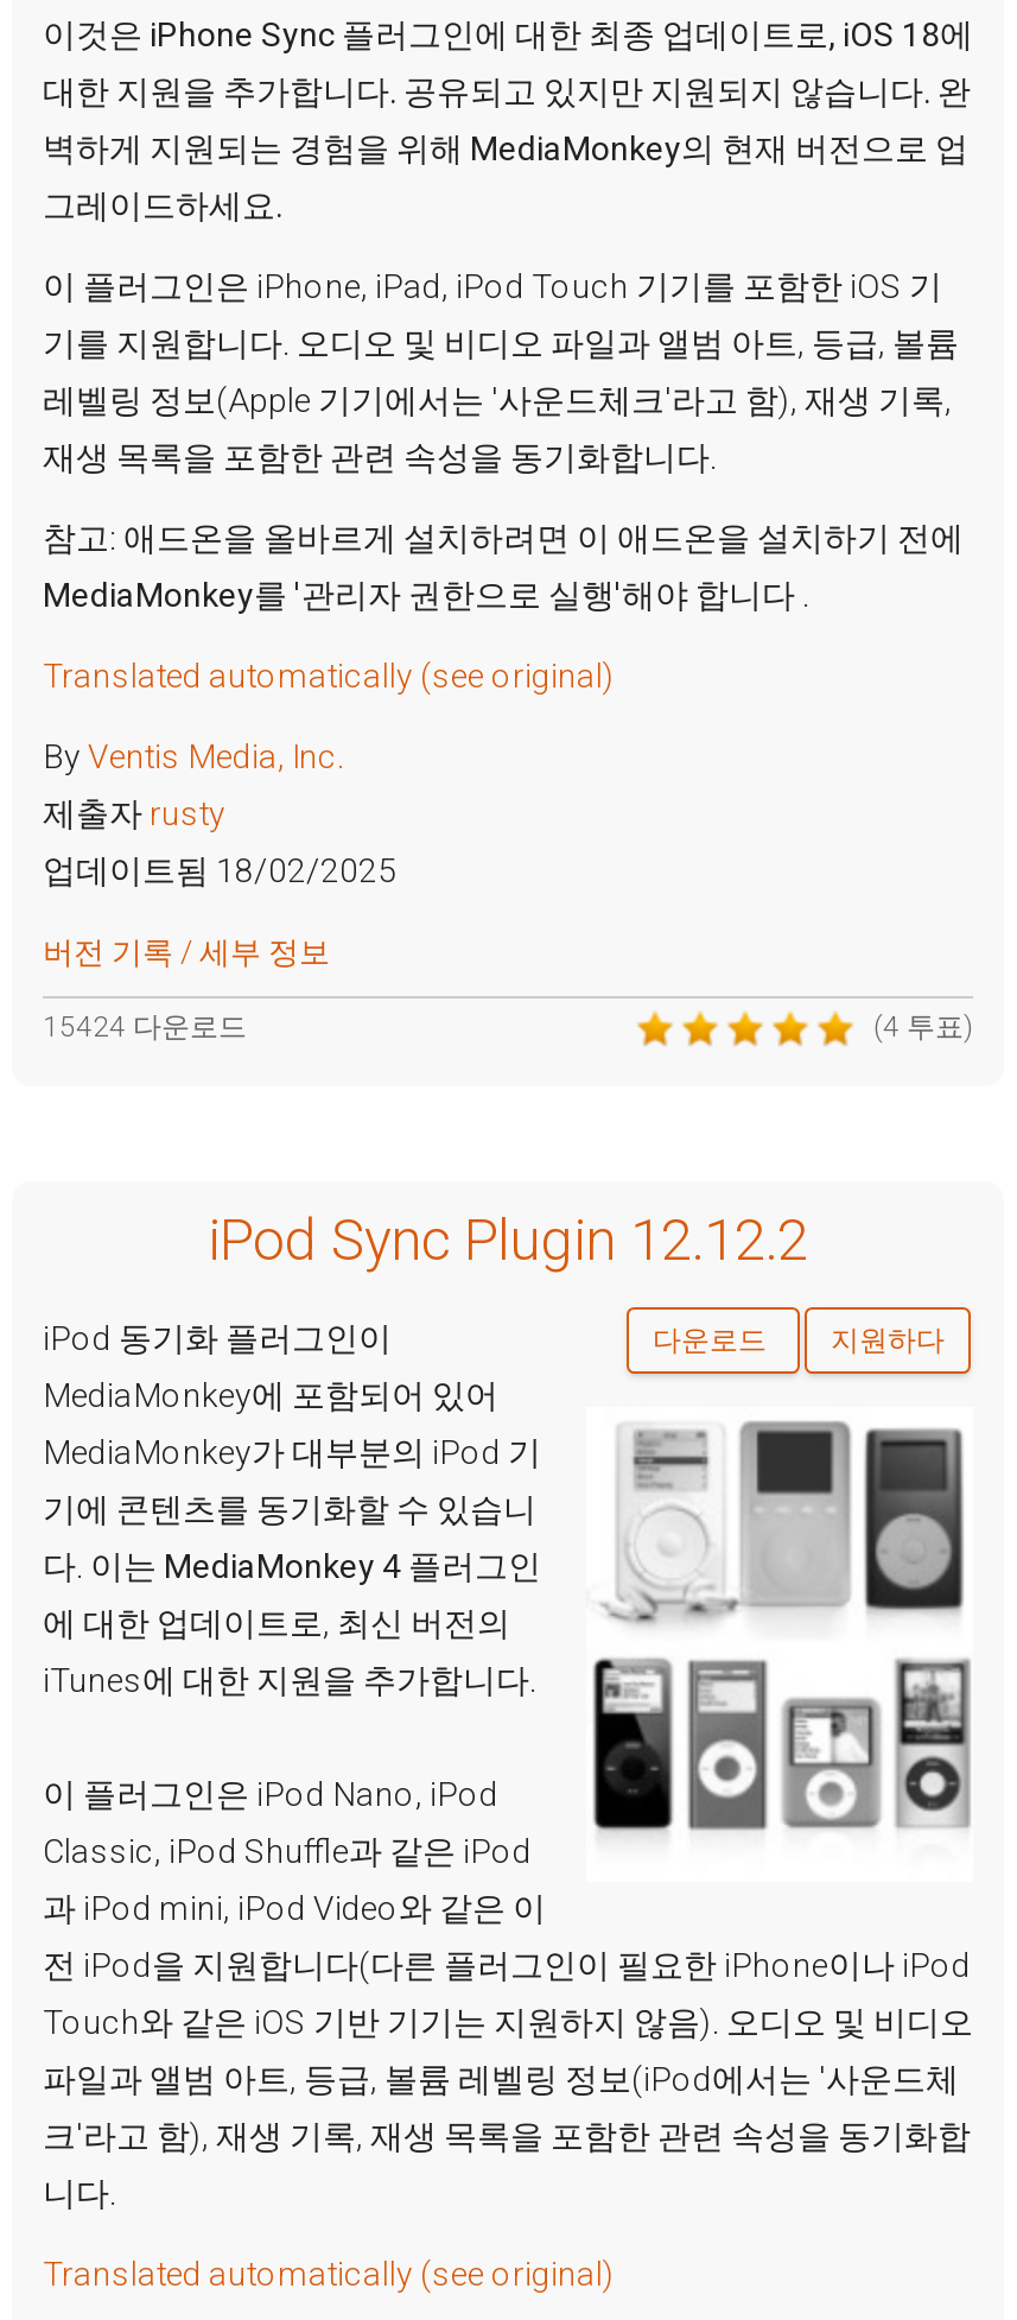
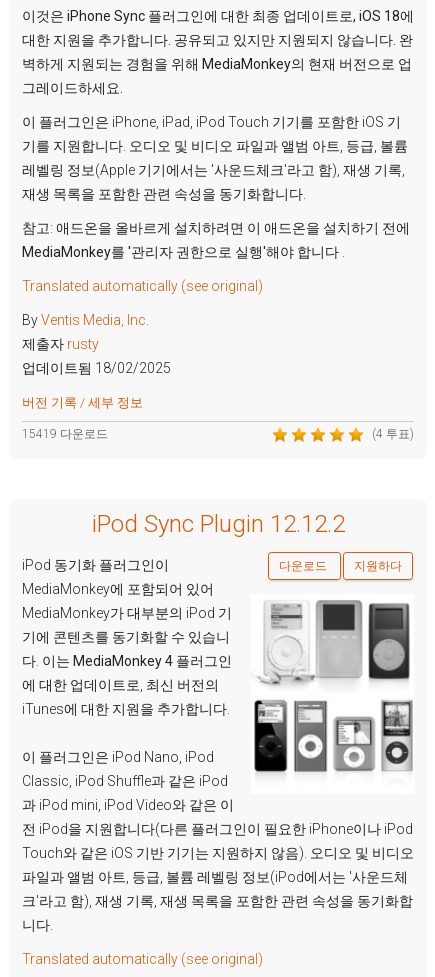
[43,1010,247,1044] 15424 다운로드 -> [22,427,108,441] 15419 다운로드

